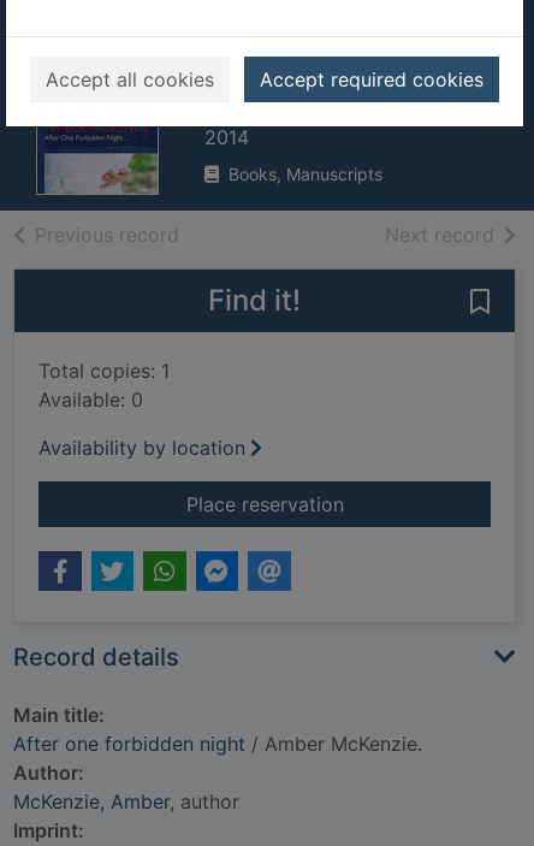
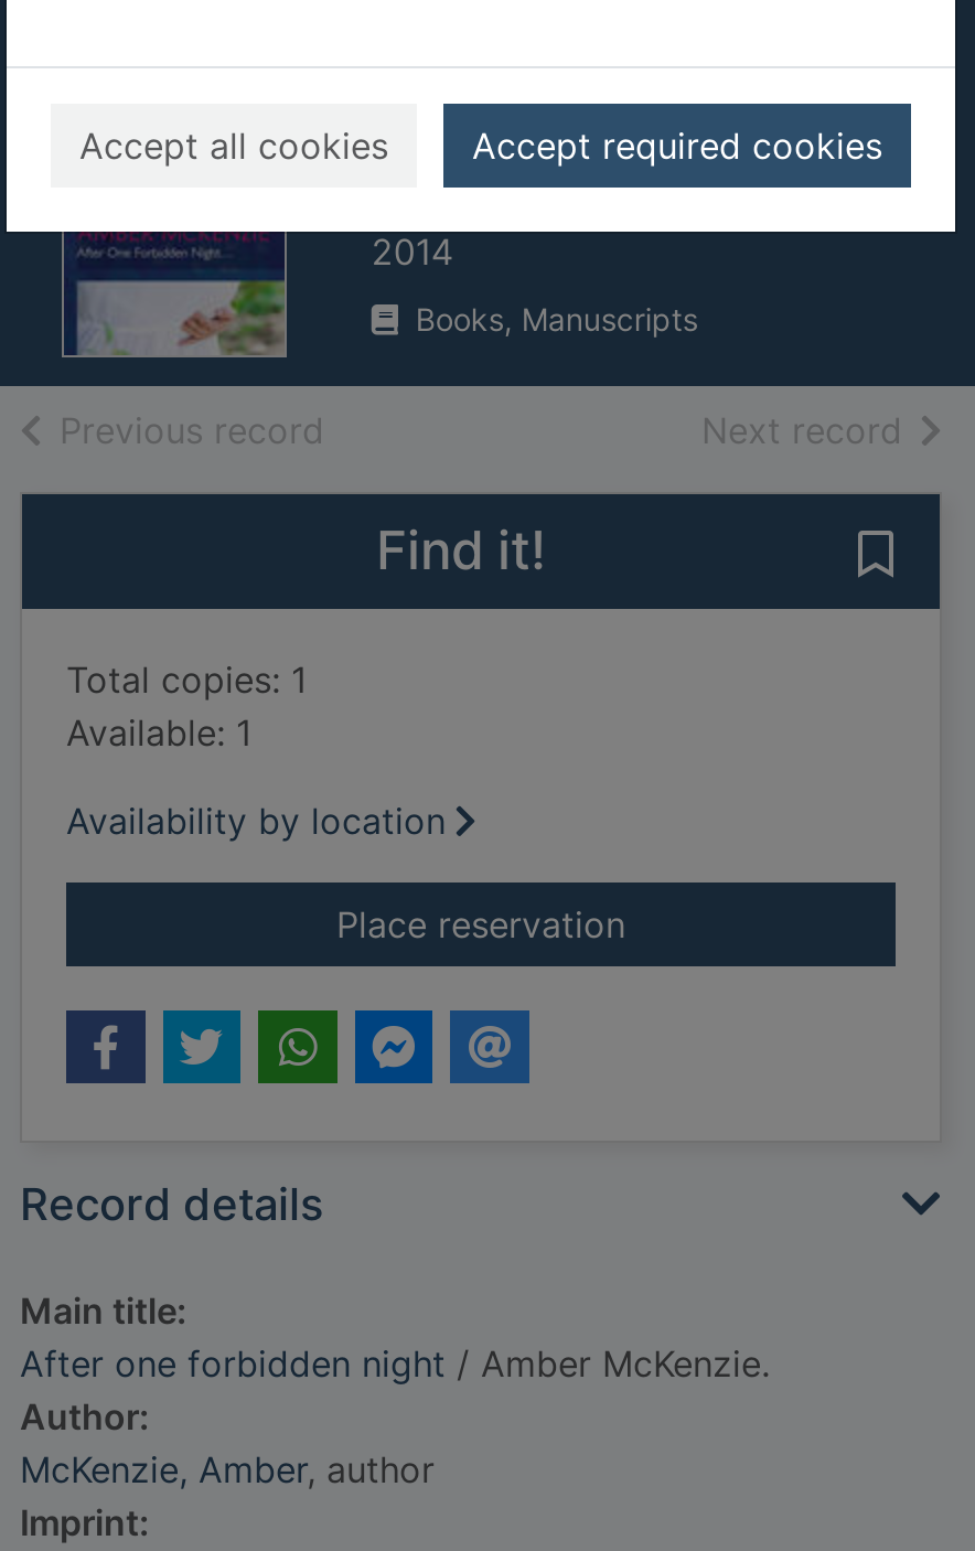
[38,388,143,412] Available: 0 -> [66,712,251,756] Available: 1

